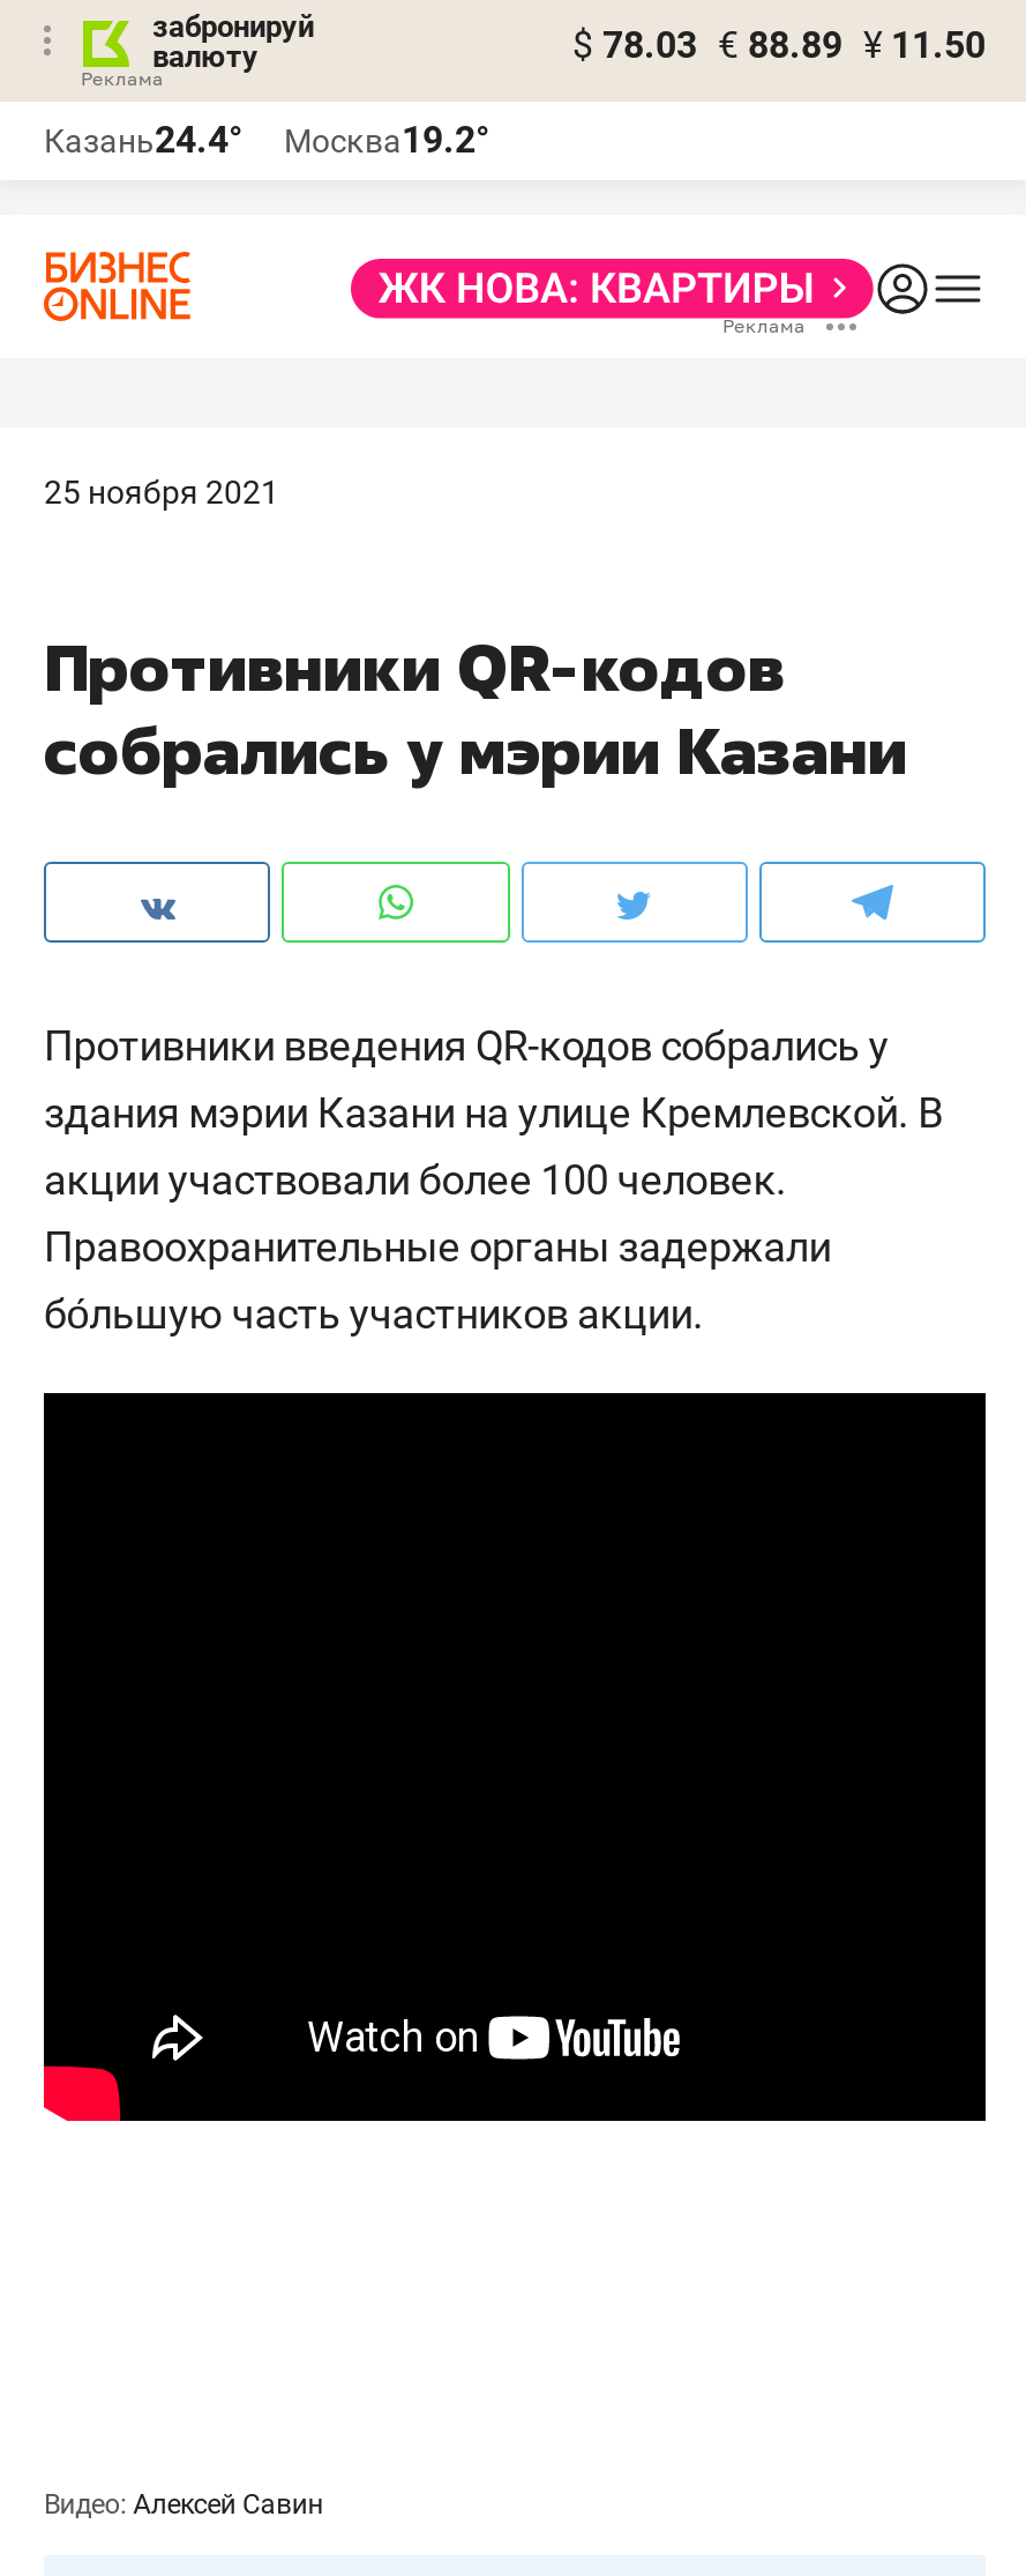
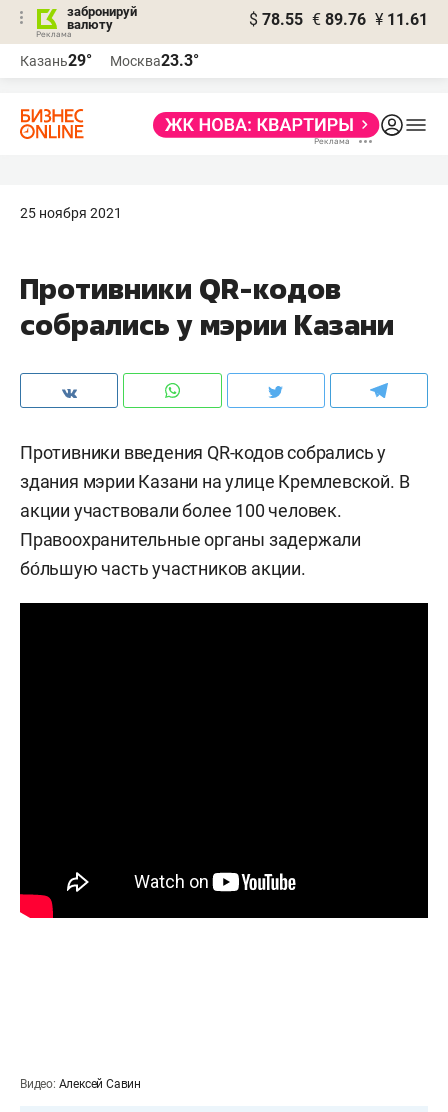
[572,23,986,67] $ 78.03 € 88.89 ¥ 11.50 -> [249,10,428,29] $ 78.55 € 89.76 ¥ 11.61
[44,118,242,162] Казань24.4° -> [20,51,92,70] Казань29°
[284,118,489,162] Москва19.2° -> [110,51,199,70] Москва23.3°

